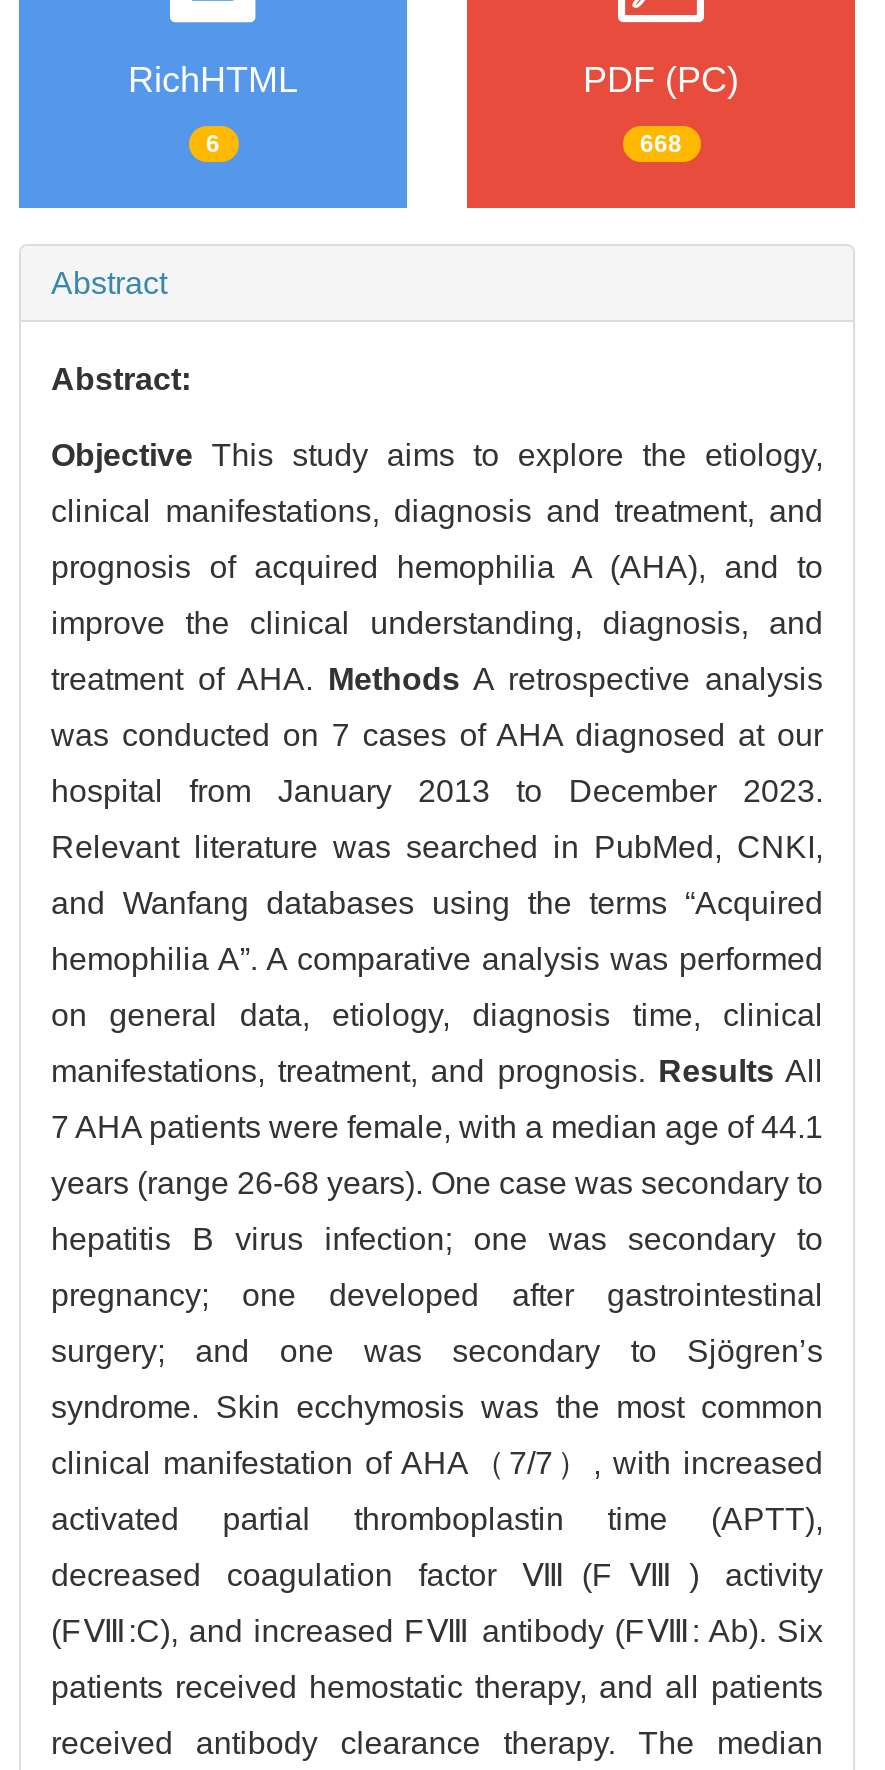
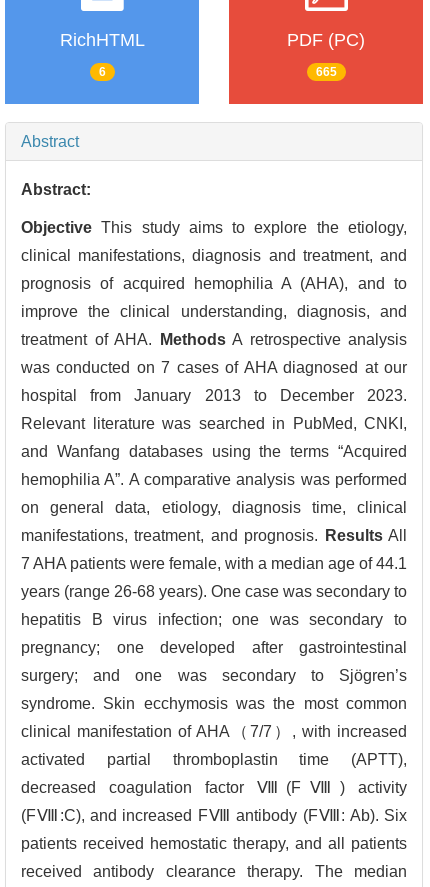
[640,131,682,159] 668 -> [315,65,336,79] 665

